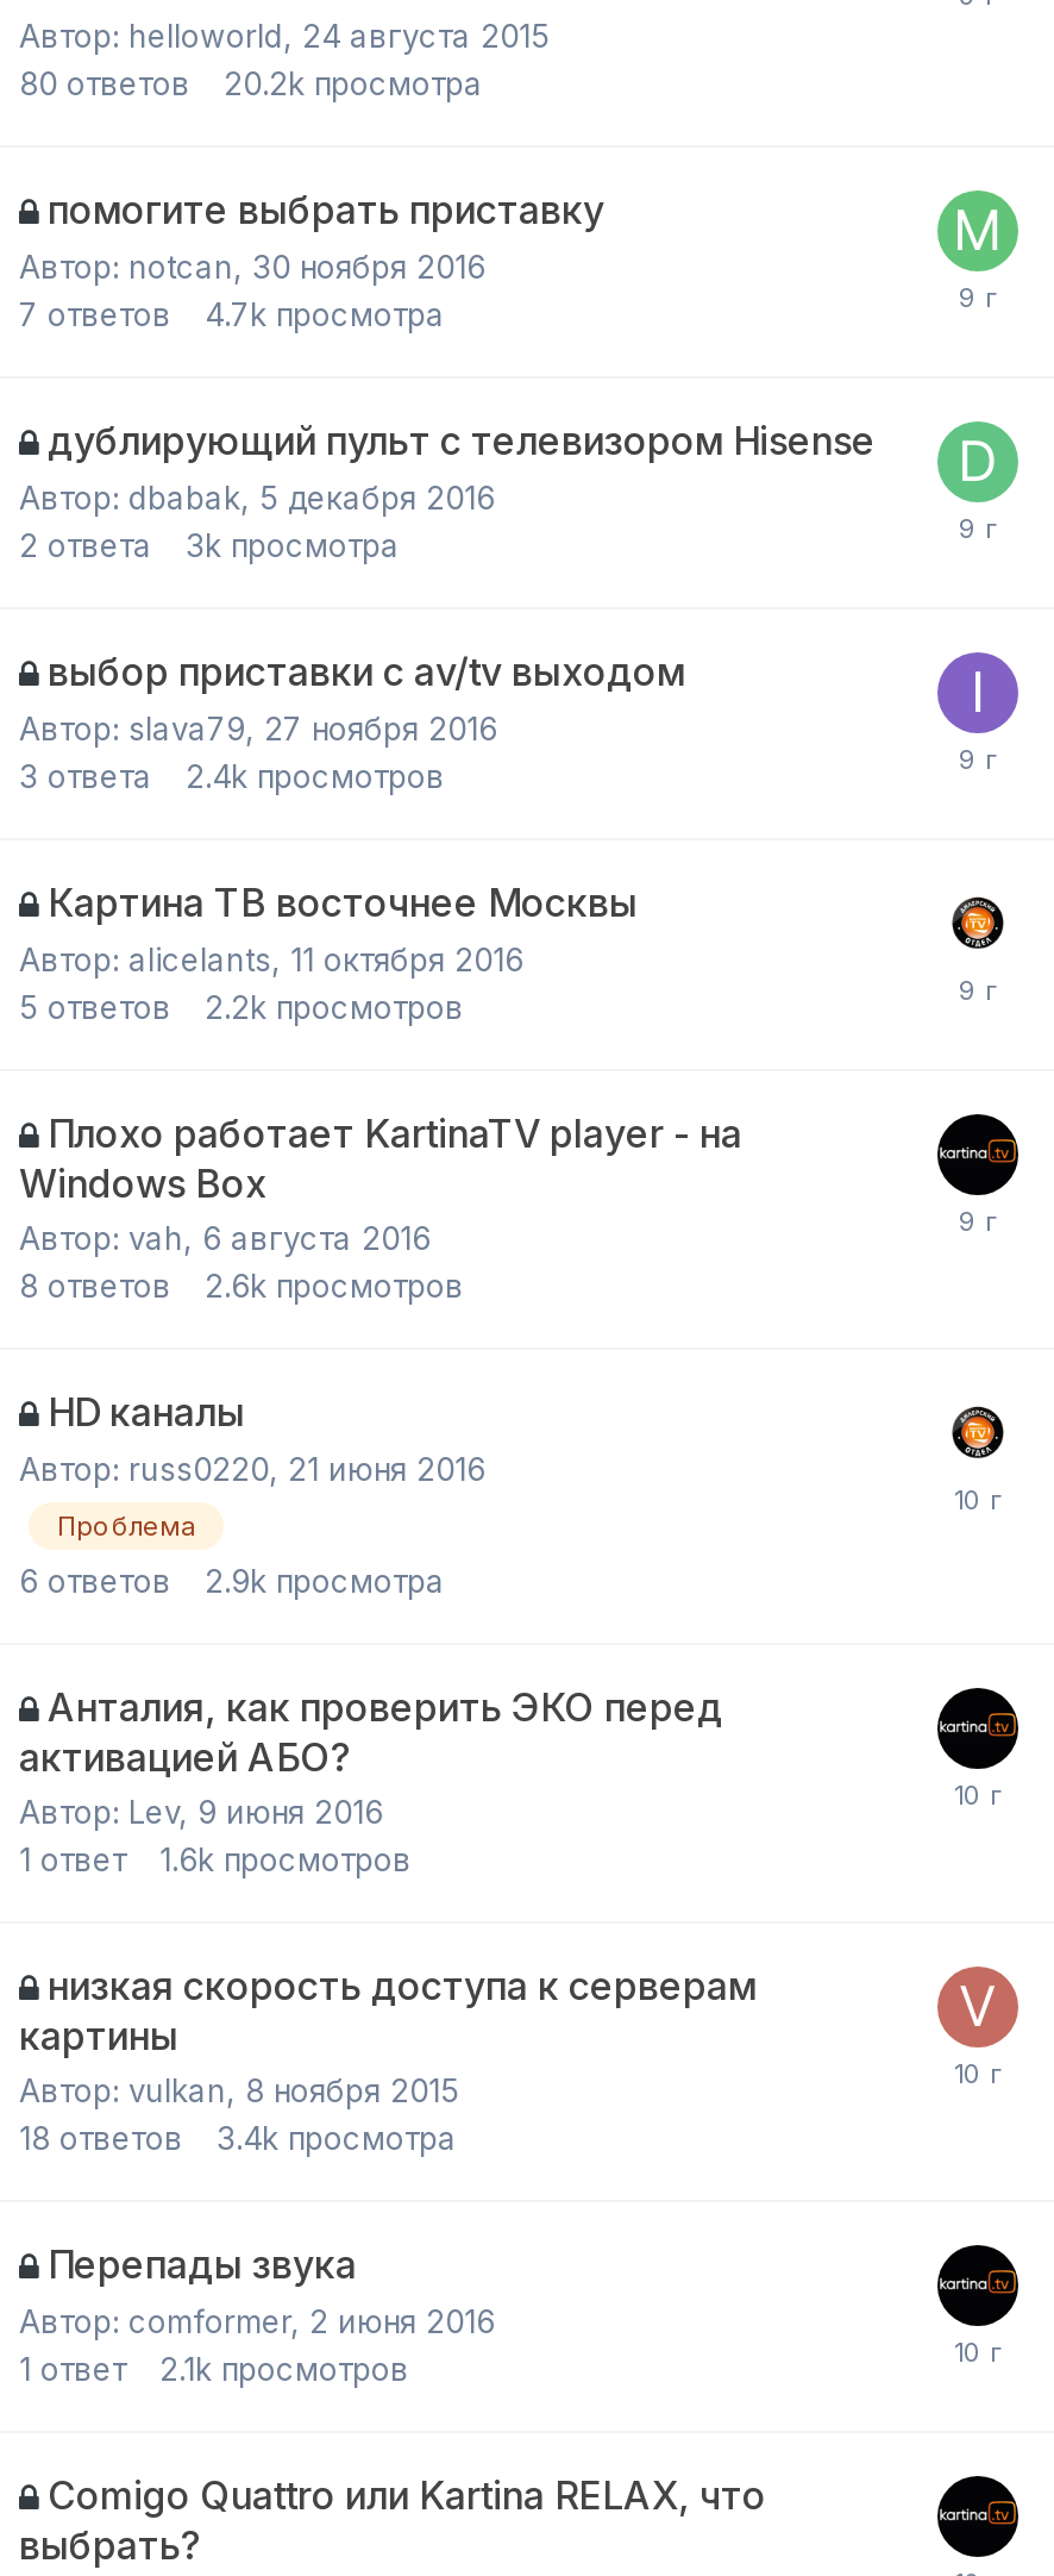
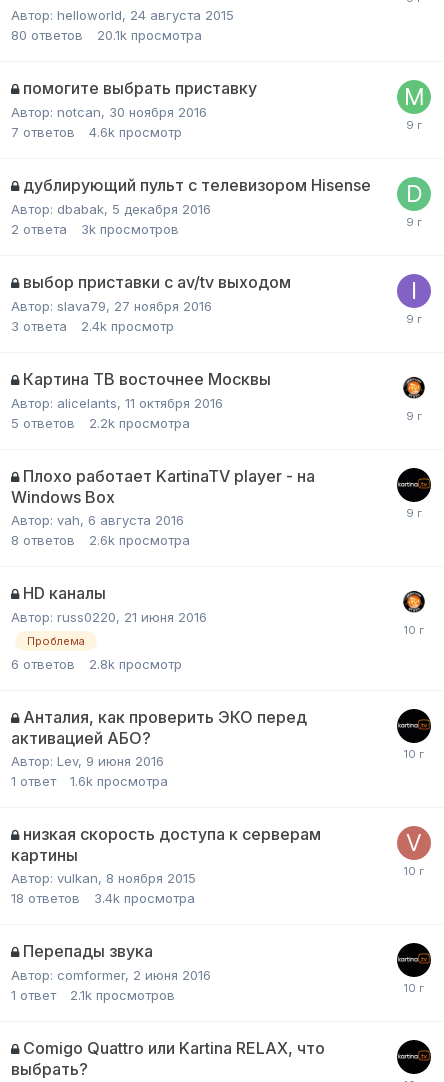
[19,63,483,101] 80 ответов 20.2k просмотра -> [11,26,202,42] 80 ответов 20.1k просмотра
[19,294,445,332] 7 ответов 4.7k просмотра -> [11,123,182,139] 7 ответов 4.6k просмотр
[19,525,400,563] 2 ответа 3k просмотра -> [11,220,179,236] 2 ответа 3k просмотров
[186,756,445,794] 2.4k просмотров -> [81,317,174,333] 2.4k просмотр
[19,987,464,1025] 5 ответов 2.2k просмотров -> [11,414,190,430] 5 ответов 2.2k просмотра
[19,1265,464,1303] 8 ответов 2.6k просмотров -> [11,531,190,547] 8 ответов 2.6k просмотра
[19,1561,445,1599] 6 ответов 2.9k просмотра -> [11,656,182,672] 6 ответов 2.8k просмотр
[19,1840,412,1878] 1 ответ 1.6k просмотров -> [11,773,168,789] 1 ответ 1.6k просмотра

